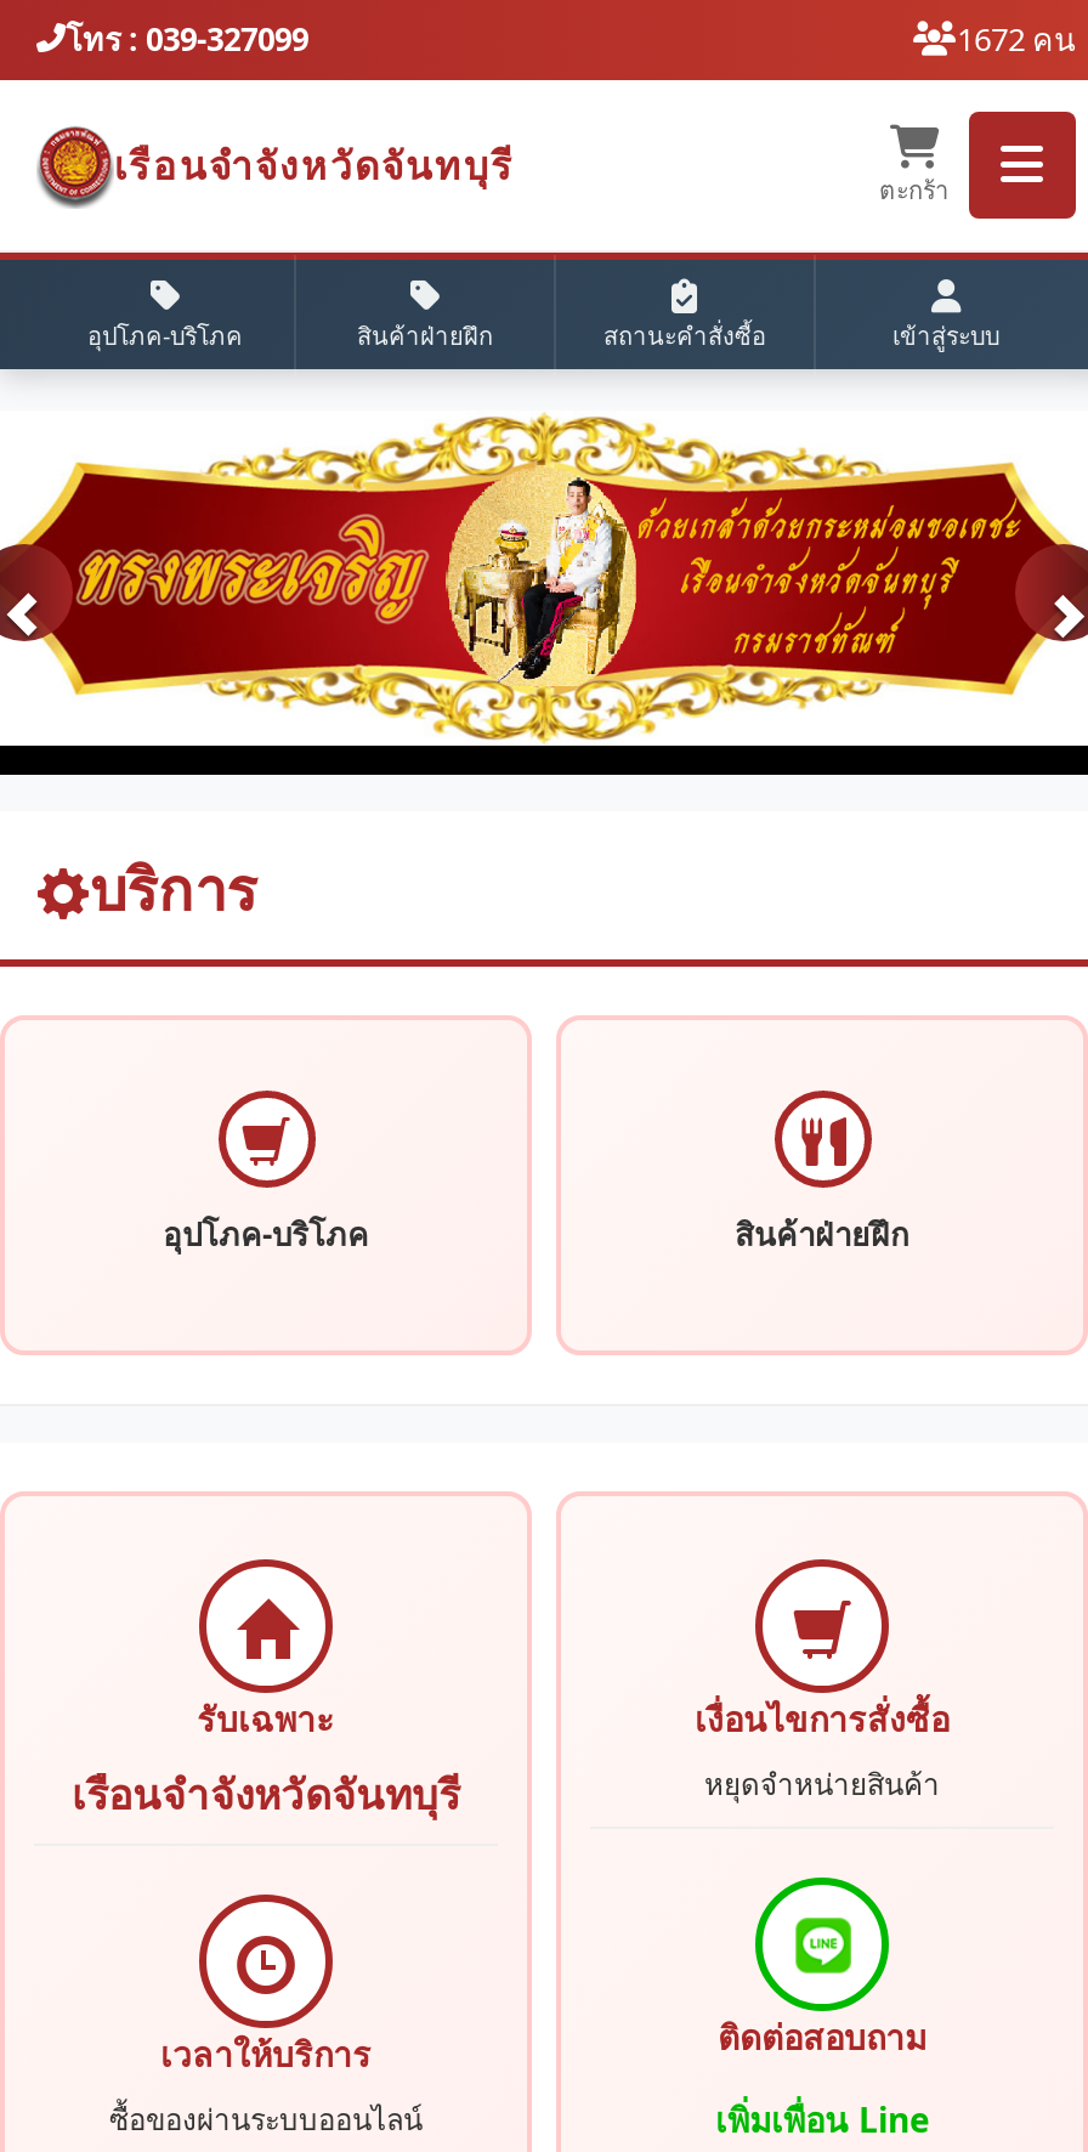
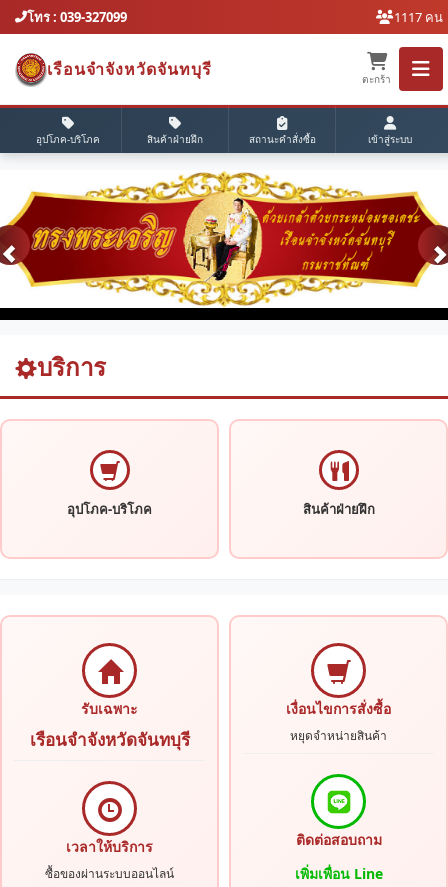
[957,17,1076,61] 1672 คน -> [394,8,443,26] 1117 คน

